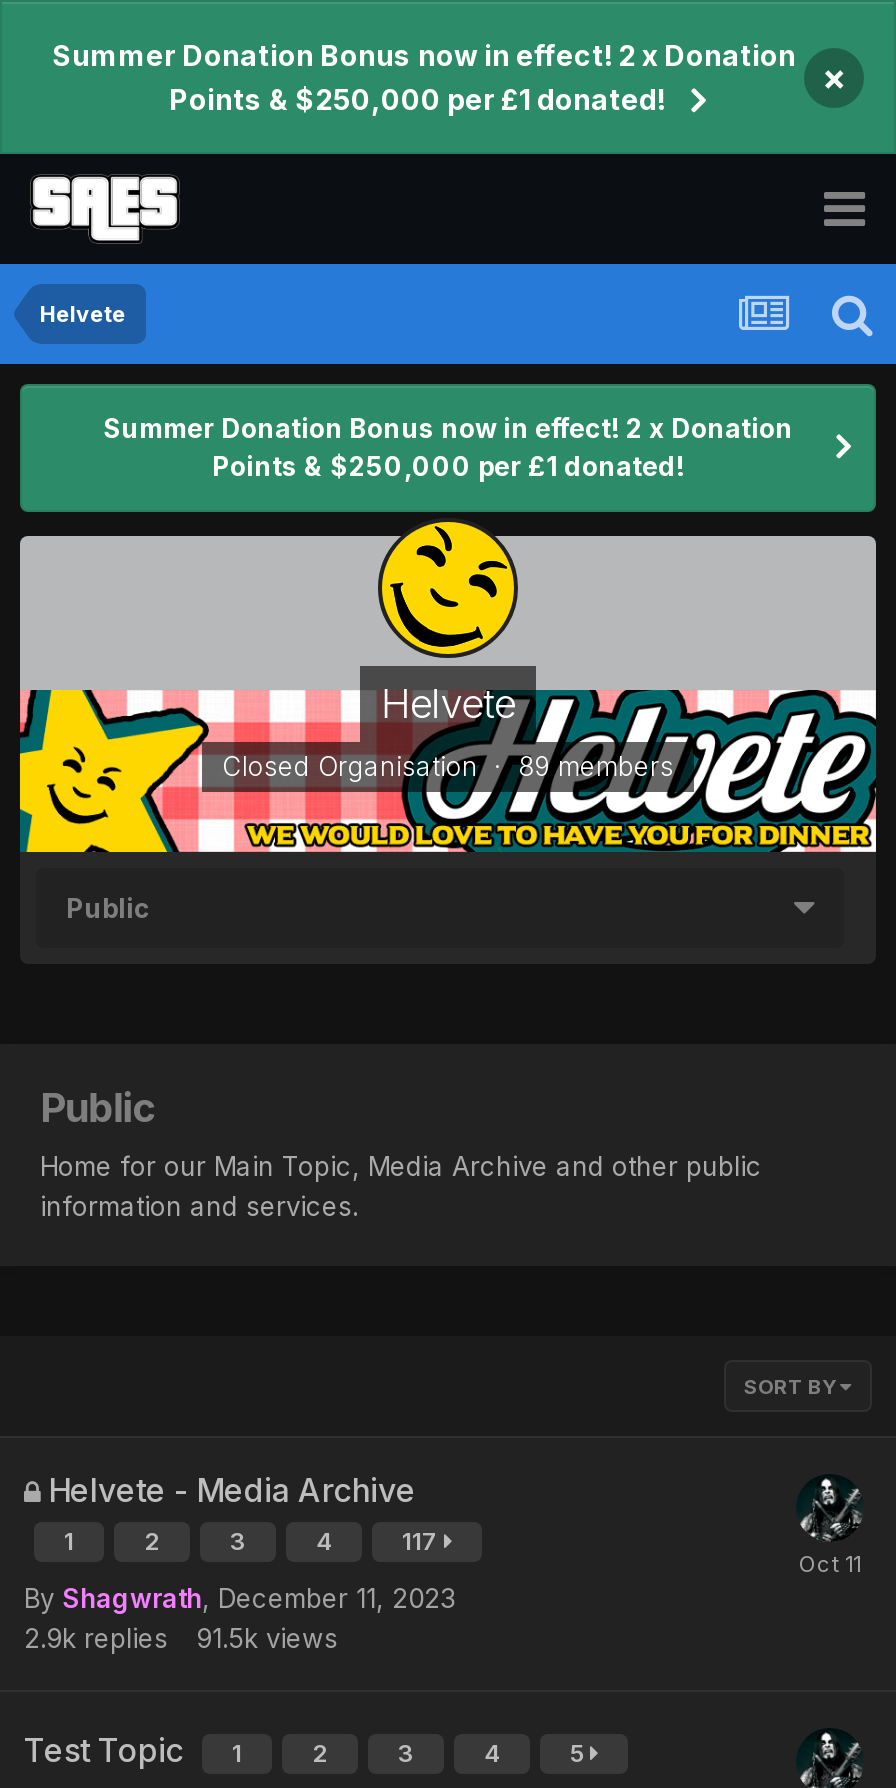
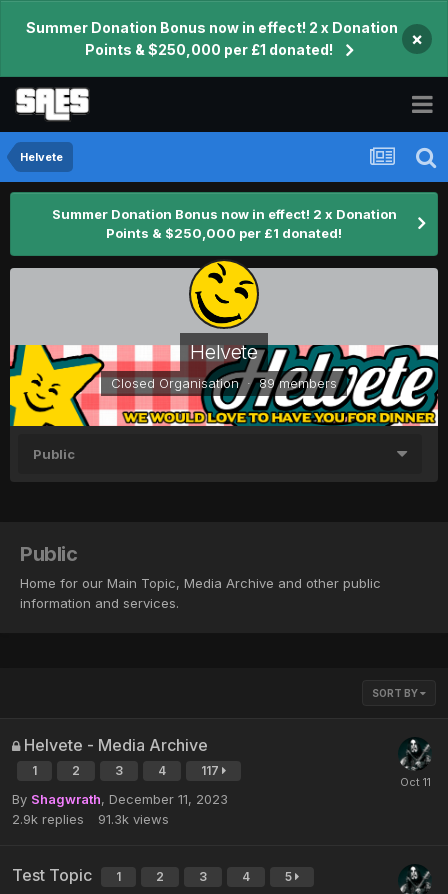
[24,1621,338,1653] 2.9k replies 91.5k views -> [12,811,169,827] 2.9k replies 91.3k views

